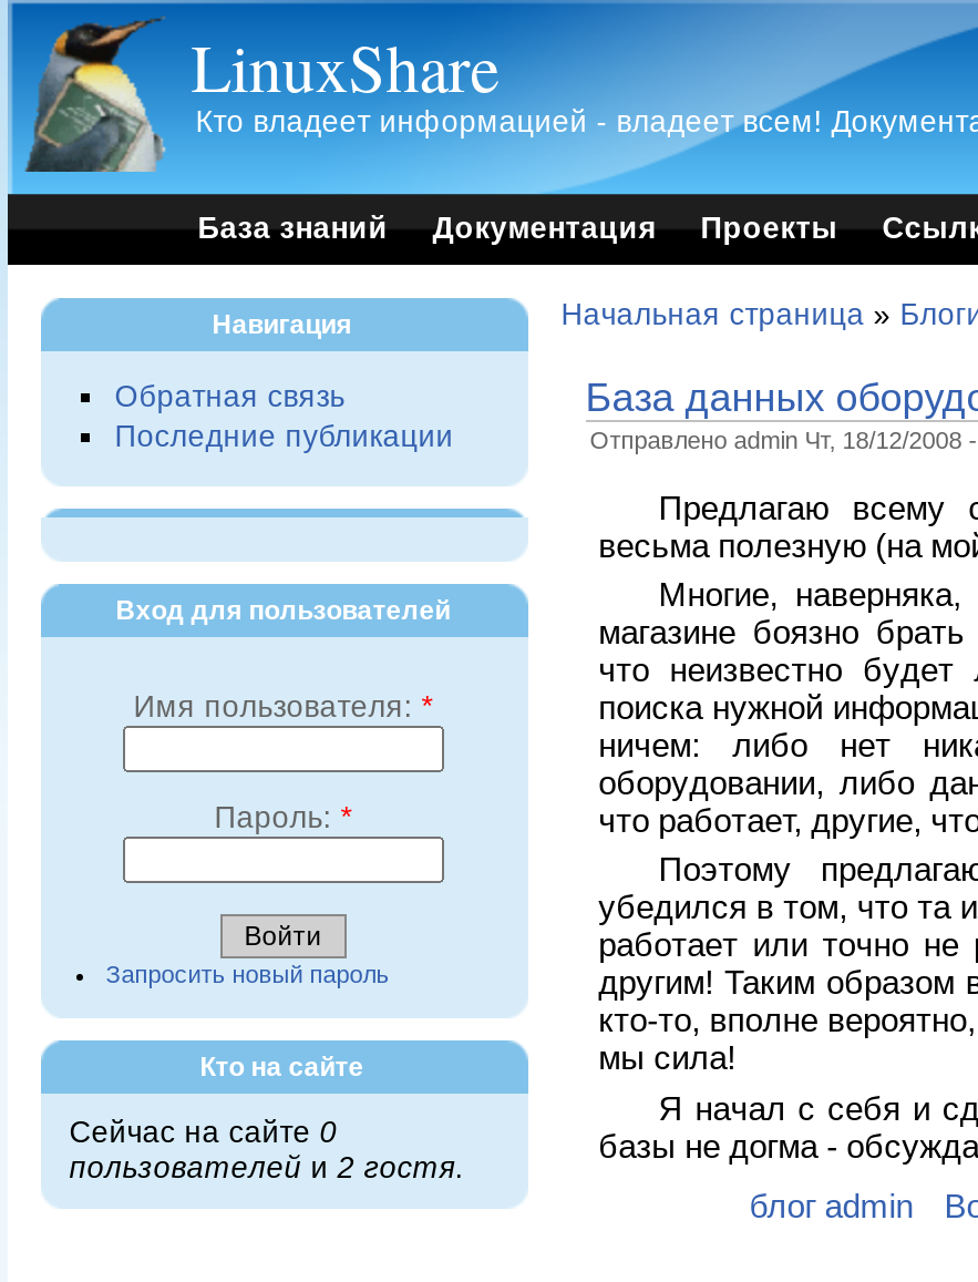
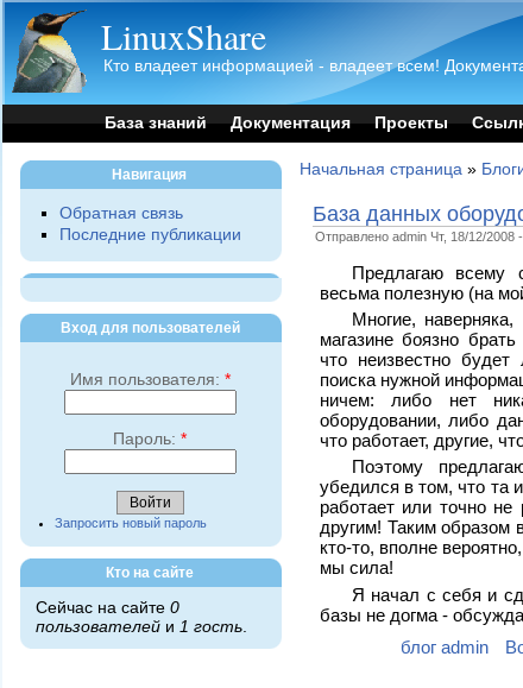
[69,1151,464,1184] пользователей и 2 гостя. -> [35,618,247,636] пользователей и 1 гость.

